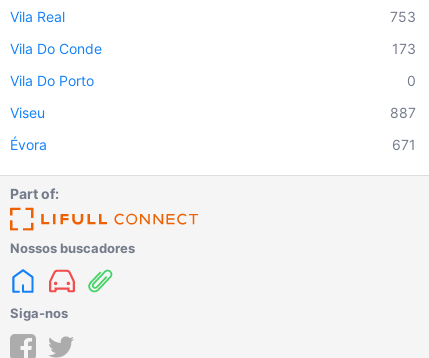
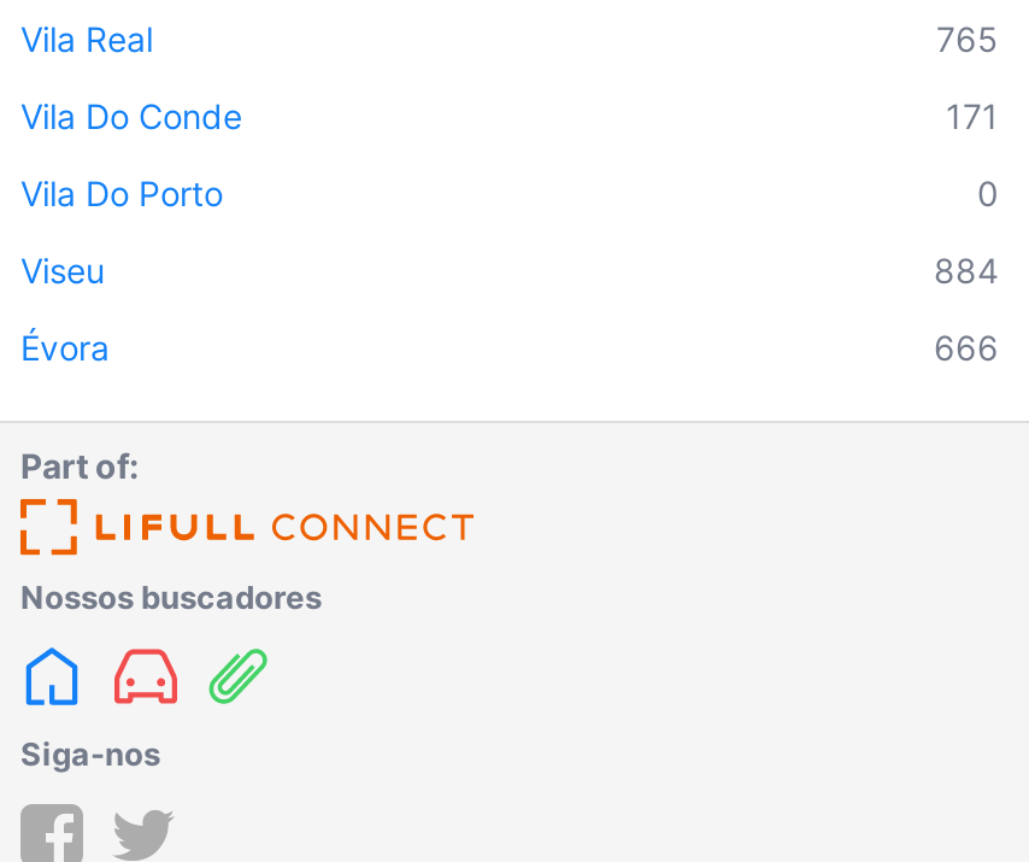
[390,8,416,25] 753 -> [936,17,999,58] 765
[392,40,416,57] 173 -> [946,94,999,135] 171
[390,104,416,121] 887 -> [934,249,999,290] 884
[392,136,416,153] 671 -> [934,326,999,367] 666

